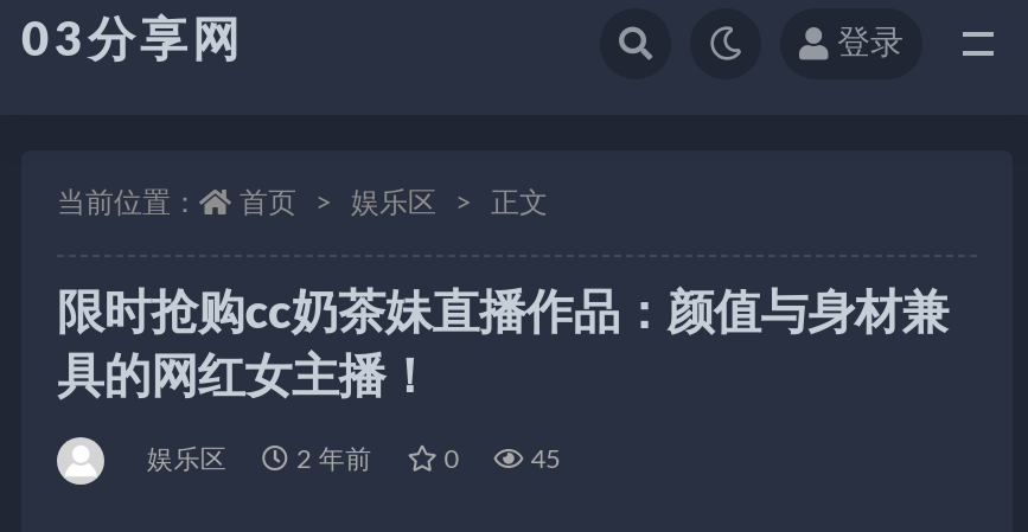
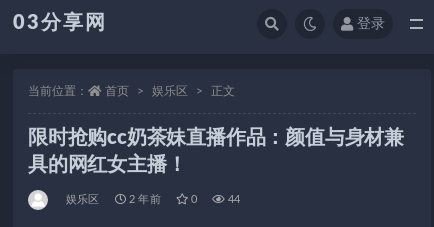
[523,447,560,473] 45 -> [225,194,240,205] 44

